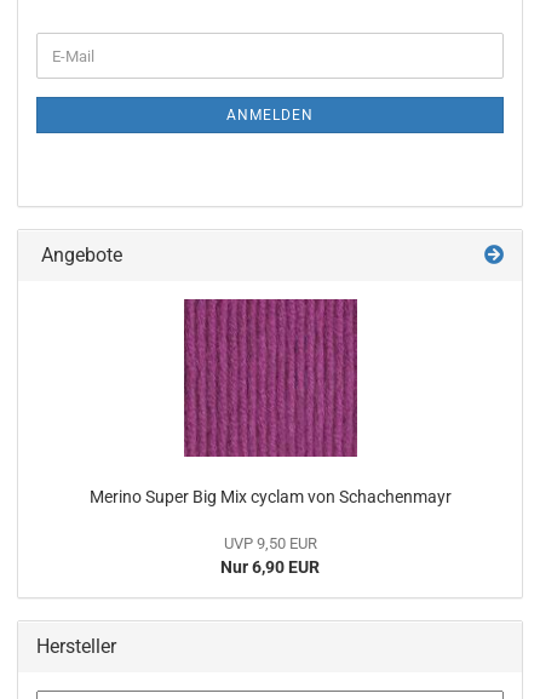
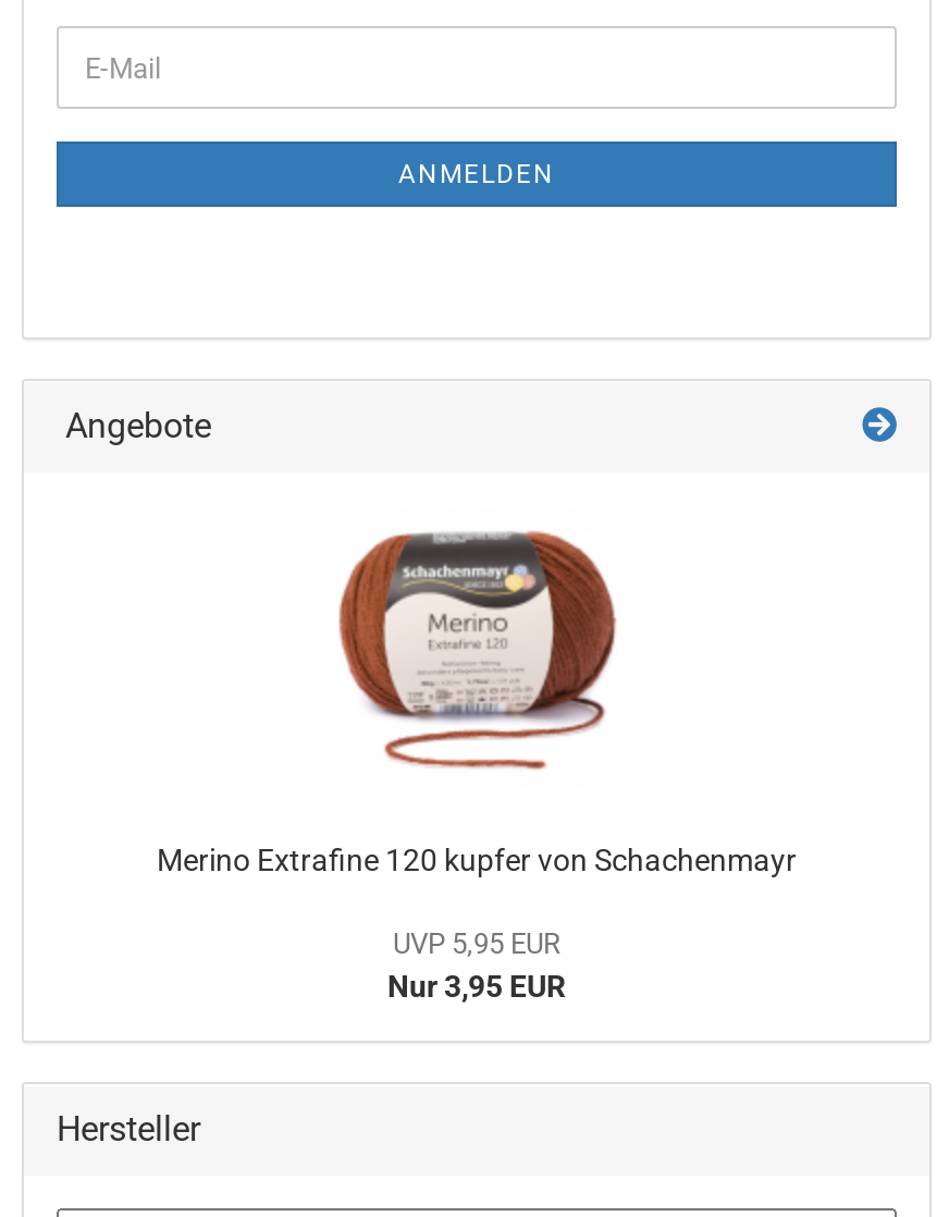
[89,298,451,506] [image] | Merino Super Big Mix cyclam von Schachenmayr -> [157,505,797,877] [image] | Merino Extrafine 120 kupfer von Schachenmayr
[220,534,320,577] UVP 9,50 EUR | Nur 6,90 EUR -> [387,927,566,1004] UVP 5,95 EUR | Nur 3,95 EUR

